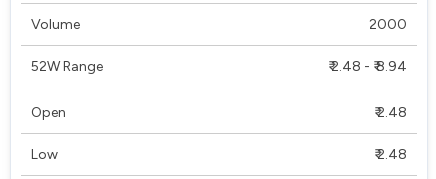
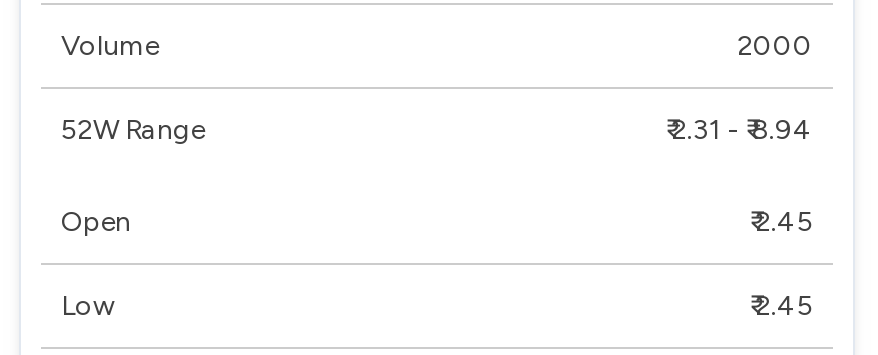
[328,57,407,74] ₹ 2.48 - ₹ 8.94 -> [665,112,813,146] ₹ 2.31 - ₹ 8.94
[374,103,407,120] ₹ 2.48 -> [749,204,813,238] ₹ 2.45
[374,145,407,162] ₹ 2.48 -> [749,288,813,322] ₹ 2.45

